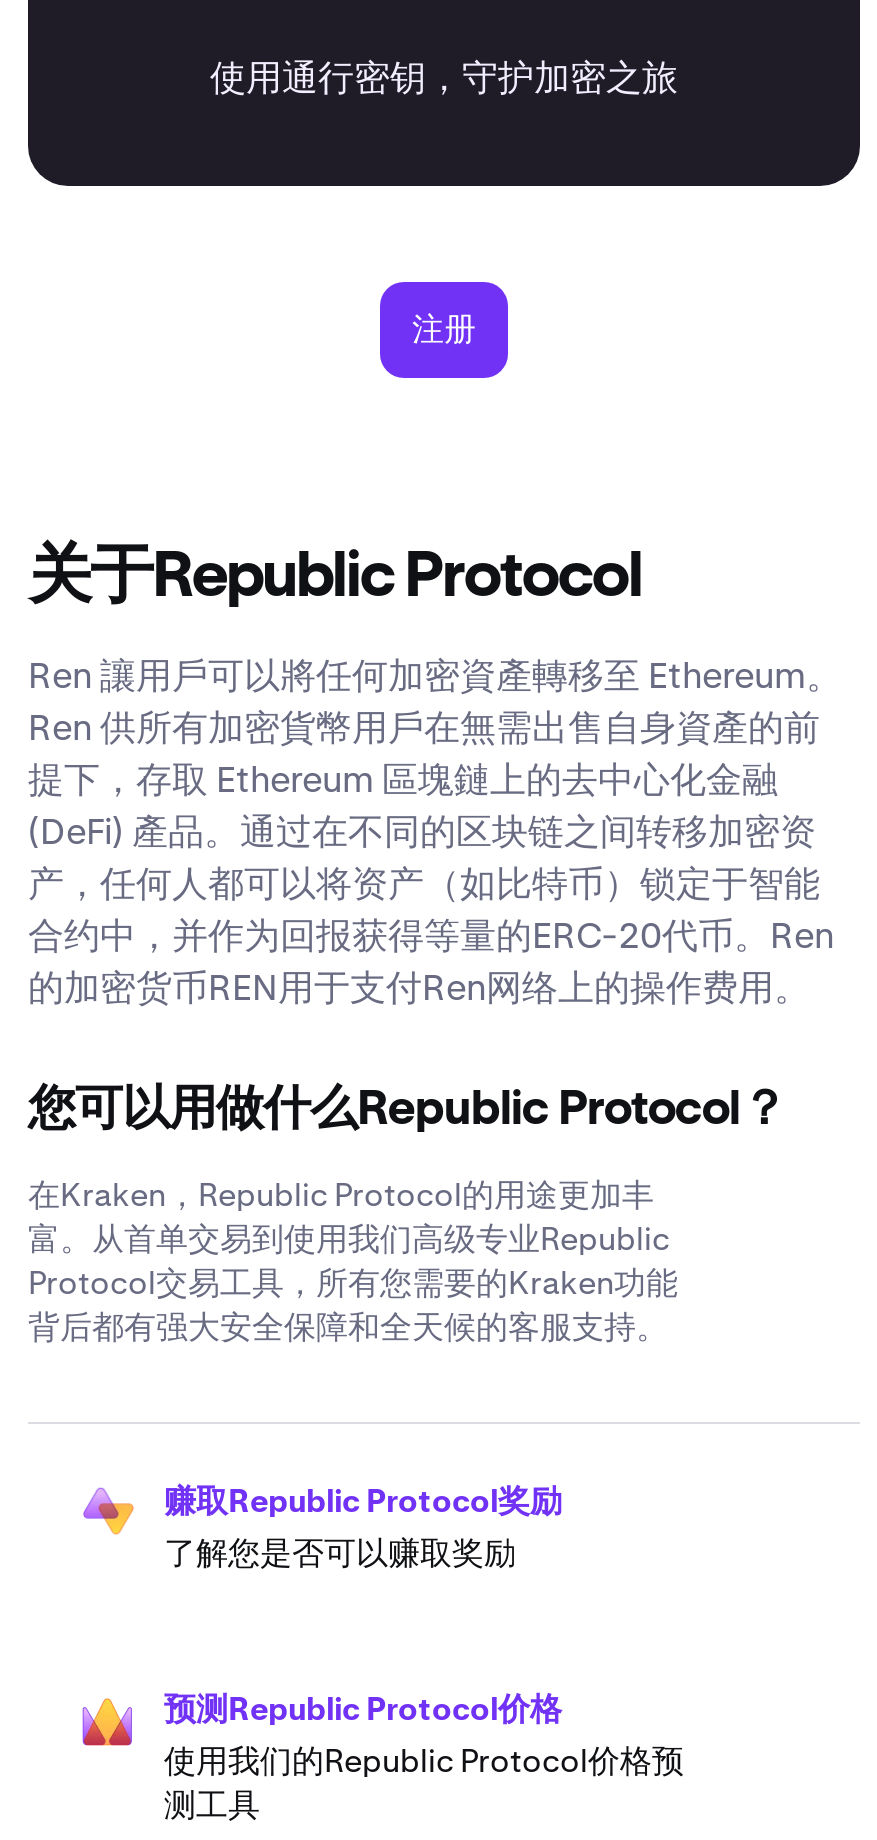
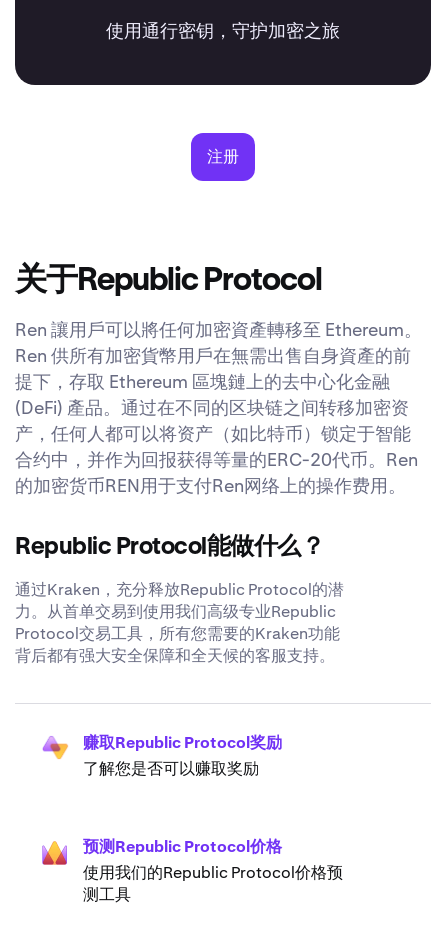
[28,1085,787,1133] 您可以用做什么Republic Protocol？ -> [15,535,324,559] Republic Protocol能做什么？
[28,1173,670,1259] 在Kraken，Republic Protocol的用途更加丰 | 富。从首单交易到使用我们高级专业Republic -> [15,579,344,622] 通过Kraken，充分释放Republic Protocol的潜 | 力。从首单交易到使用我们高级专业Republic

